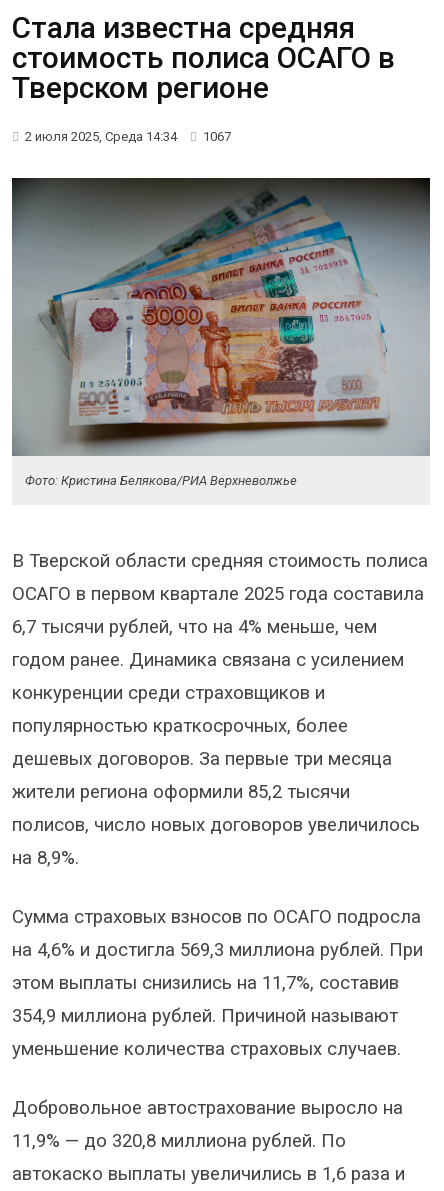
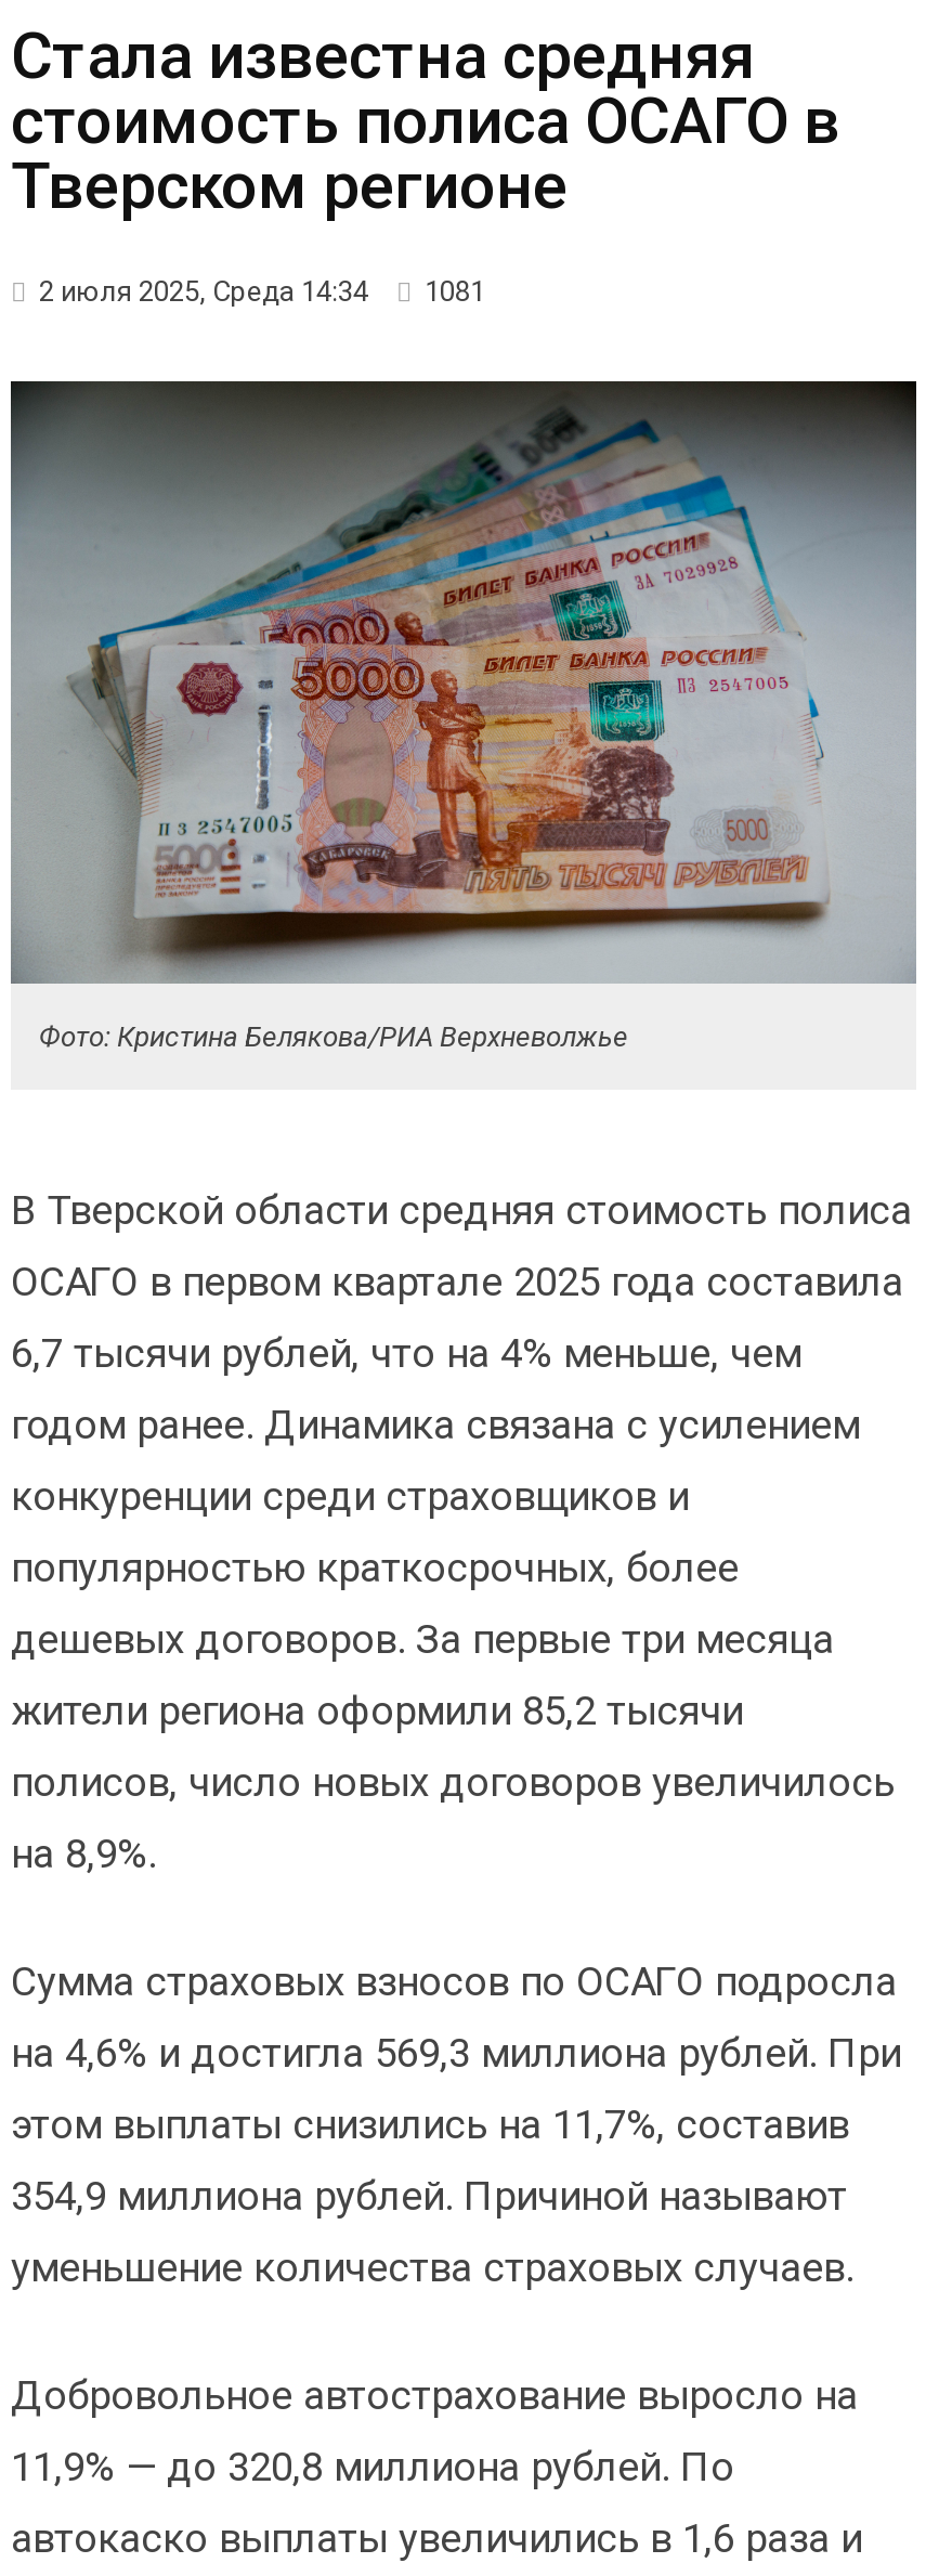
[25,128,231,143] 2 июля 2025, Среда 14:34 1067 -> [39,274,485,307] 2 июля 2025, Среда 14:34 1081

